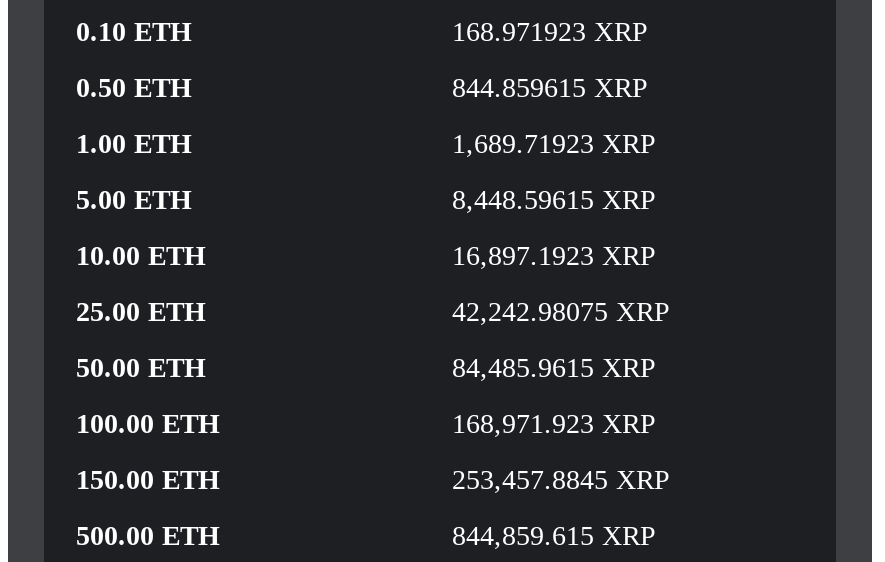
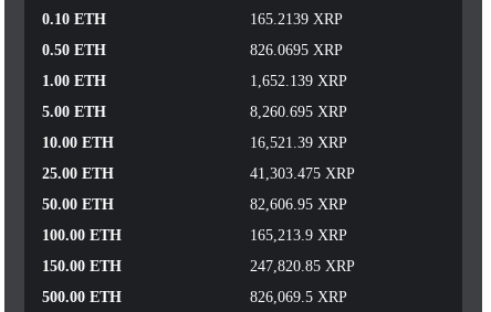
[452,16,648,46] 168.971923 XRP -> [250,11,343,27] 165.2139 XRP
[452,72,648,102] 844.859615 XRP -> [250,41,343,58] 826.0695 XRP
[452,128,656,158] 1,689.71923 XRP -> [250,72,347,89] 1,652.139 XRP
[452,184,656,214] 8,448.59615 XRP -> [250,103,347,120] 8,260.695 XRP
[452,240,656,270] 16,897.1923 XRP -> [250,134,347,151] 16,521.39 XRP
[452,296,670,326] 42,242.98075 XRP -> [250,165,355,181] 41,303.475 XRP
[452,352,656,382] 84,485.9615 XRP -> [250,196,347,212] 82,606.95 XRP
[452,408,656,438] 168,971.923 XRP -> [250,227,347,243] 165,213.9 XRP
[452,464,670,494] 253,457.8845 XRP -> [250,258,355,274] 247,820.85 XRP
[452,520,656,550] 844,859.615 XRP -> [250,288,347,305] 826,069.5 XRP

